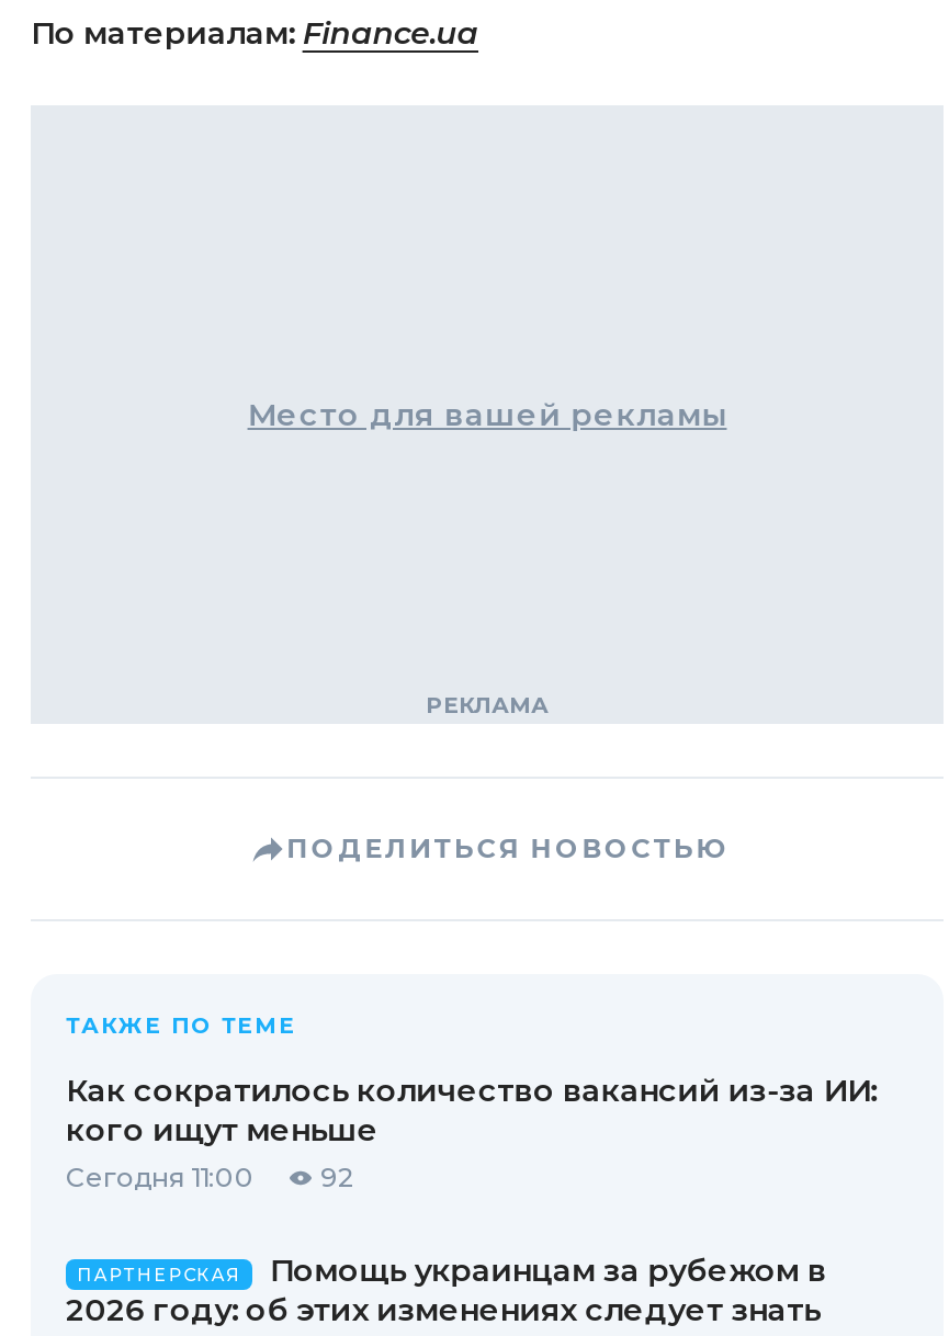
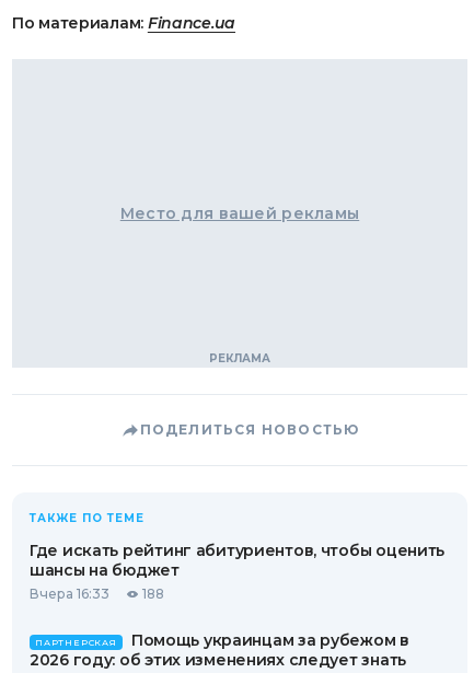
[66,1071,876,1193] Как сократилось количество вакансий из-за ИИ: | кого ищут меньше | Сегодня 11:00 | 92 -> [30,541,445,602] Где искать рейтинг абитуриентов, чтобы оценить | шансы на бюджет | Вчера 16:33 | 188

